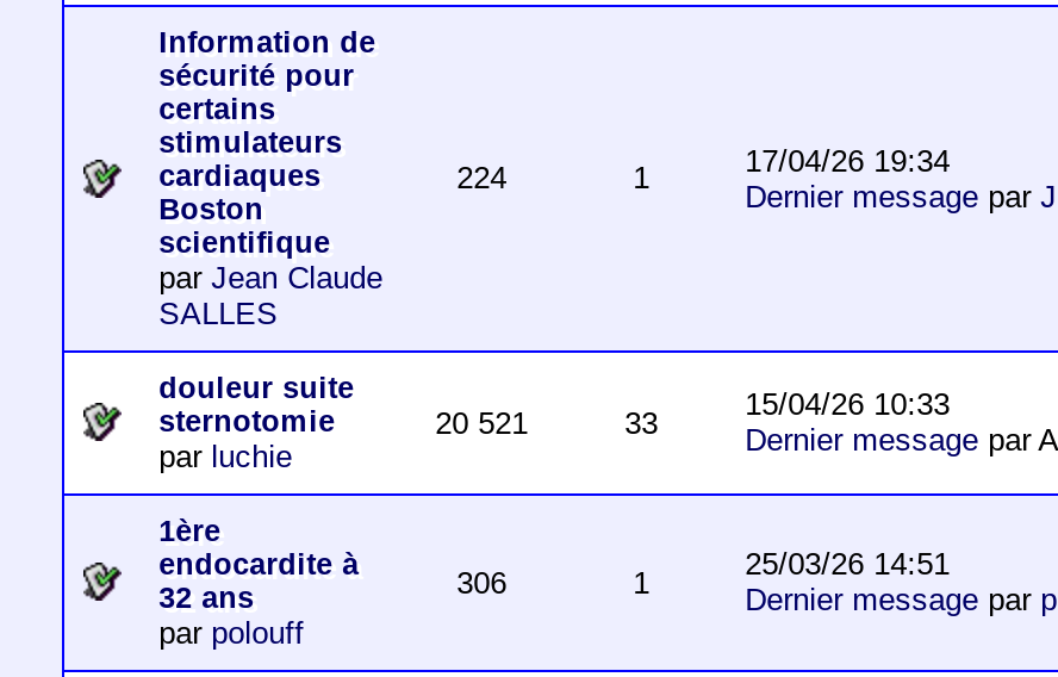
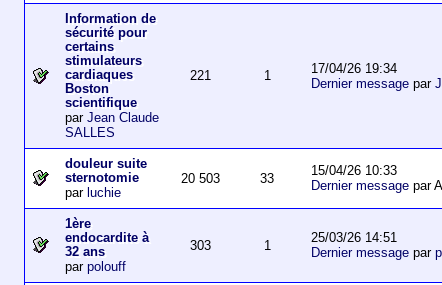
[457,161,507,196] 224 -> [190,68,211,83] 221
[435,406,528,442] 20 521 -> [181,171,220,186] 20 503
[457,566,507,602] 306 -> [190,238,211,253] 303

